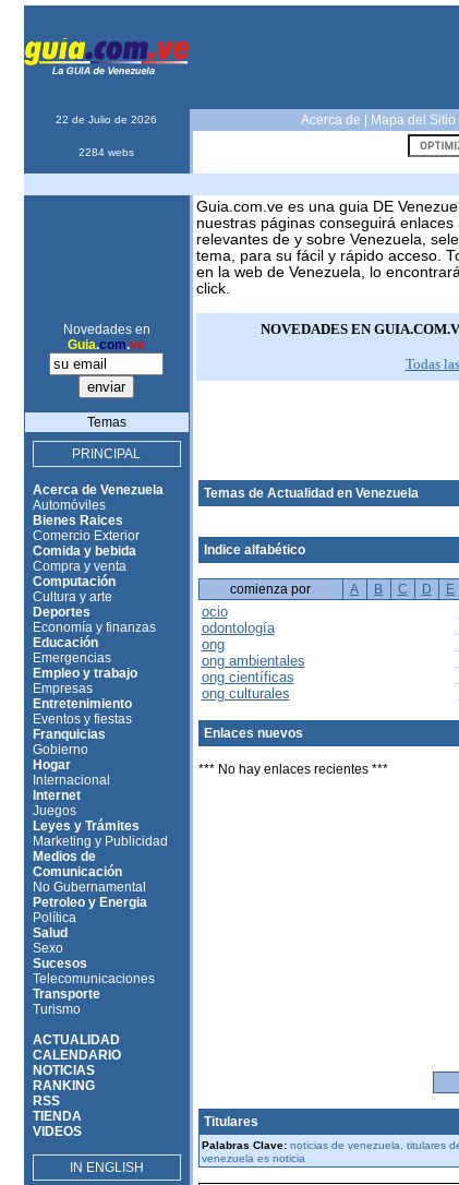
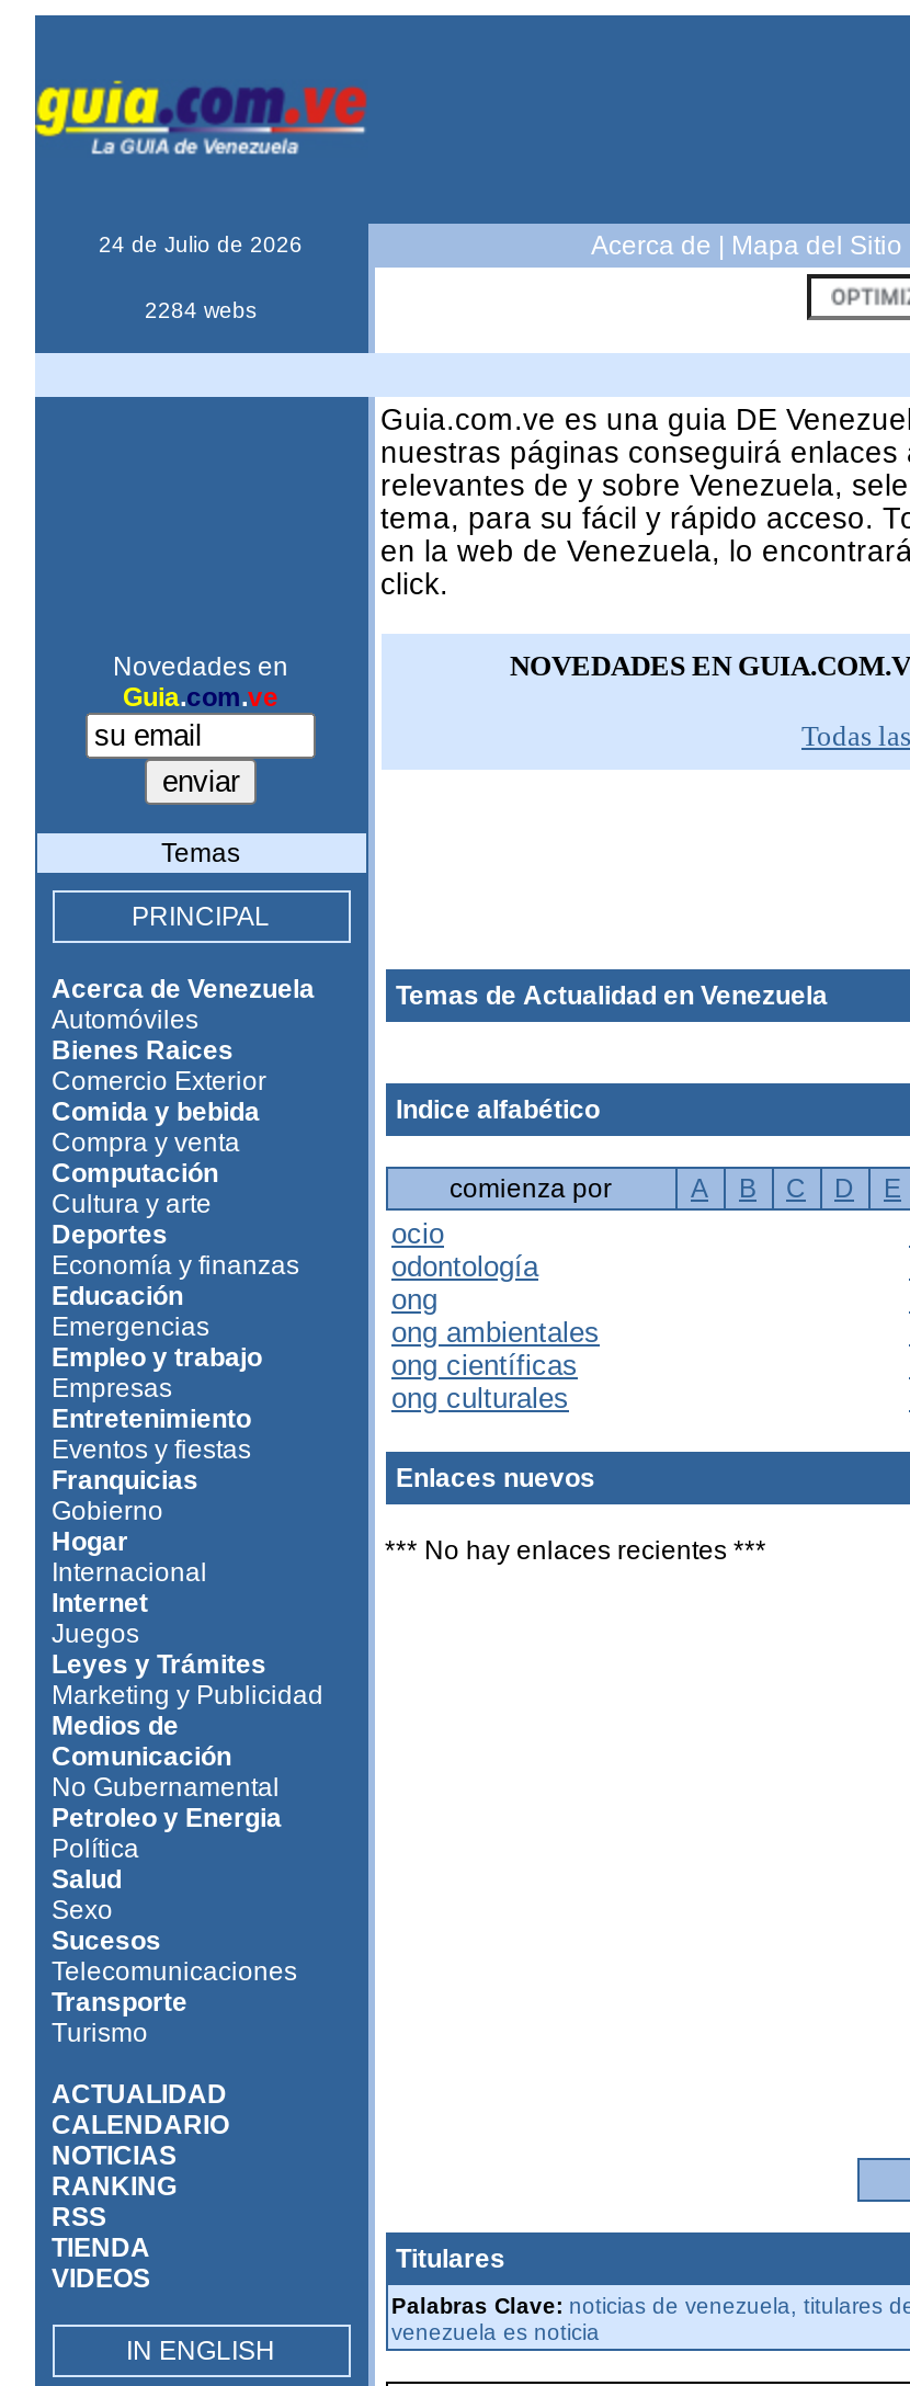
[56,113,157,125] 22 de Julio de 2026 -> [99,232,303,257] 24 de Julio de 2026

